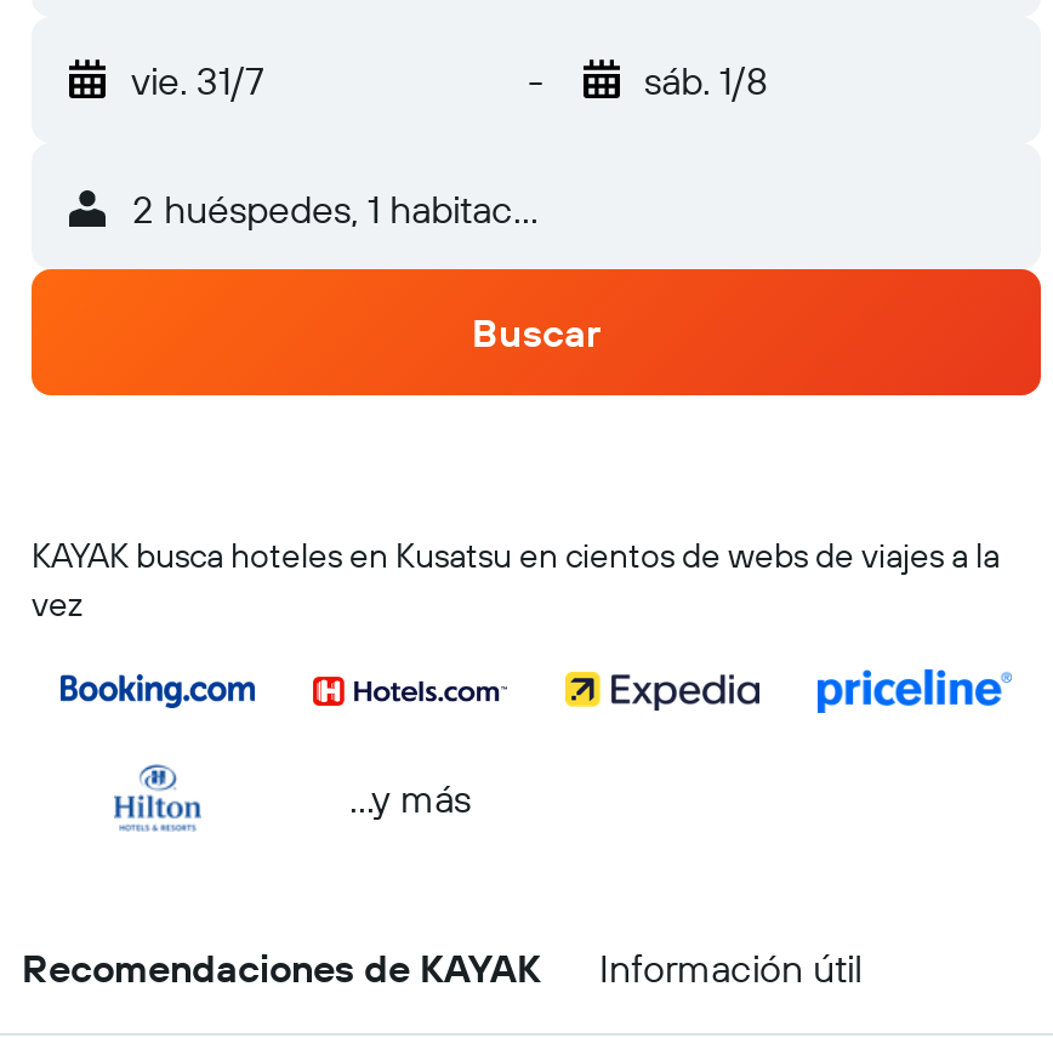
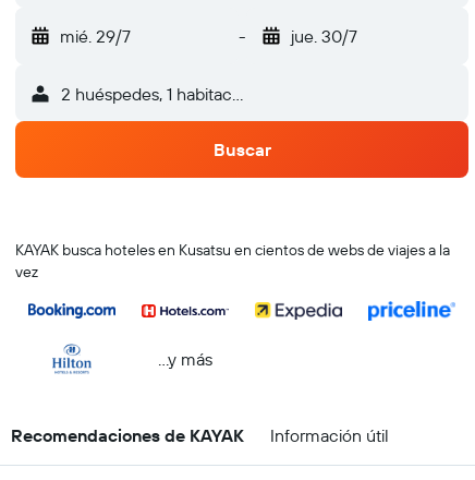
[131,56,264,104] vie. 31/7 -> [60,25,131,47] mié. 29/7
[644,56,768,104] sáb. 1/8 -> [290,25,357,47] jue. 30/7

